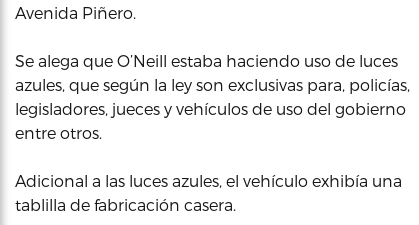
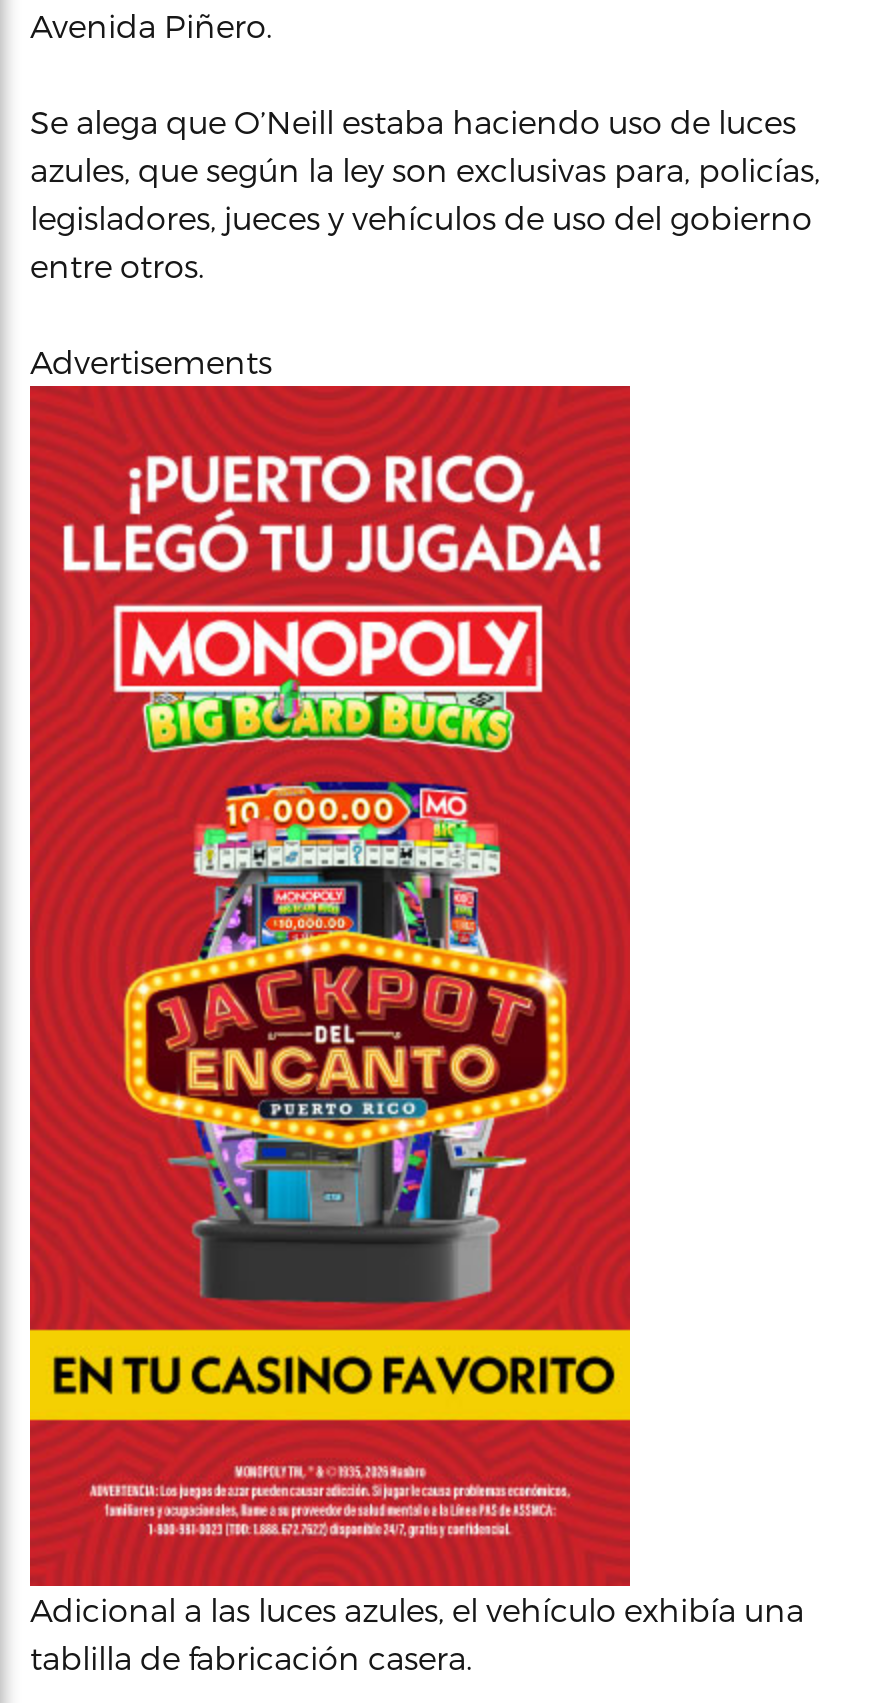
none -> [28,384,632,1586] [image]
none -> [30,342,272,380] Advertisements

